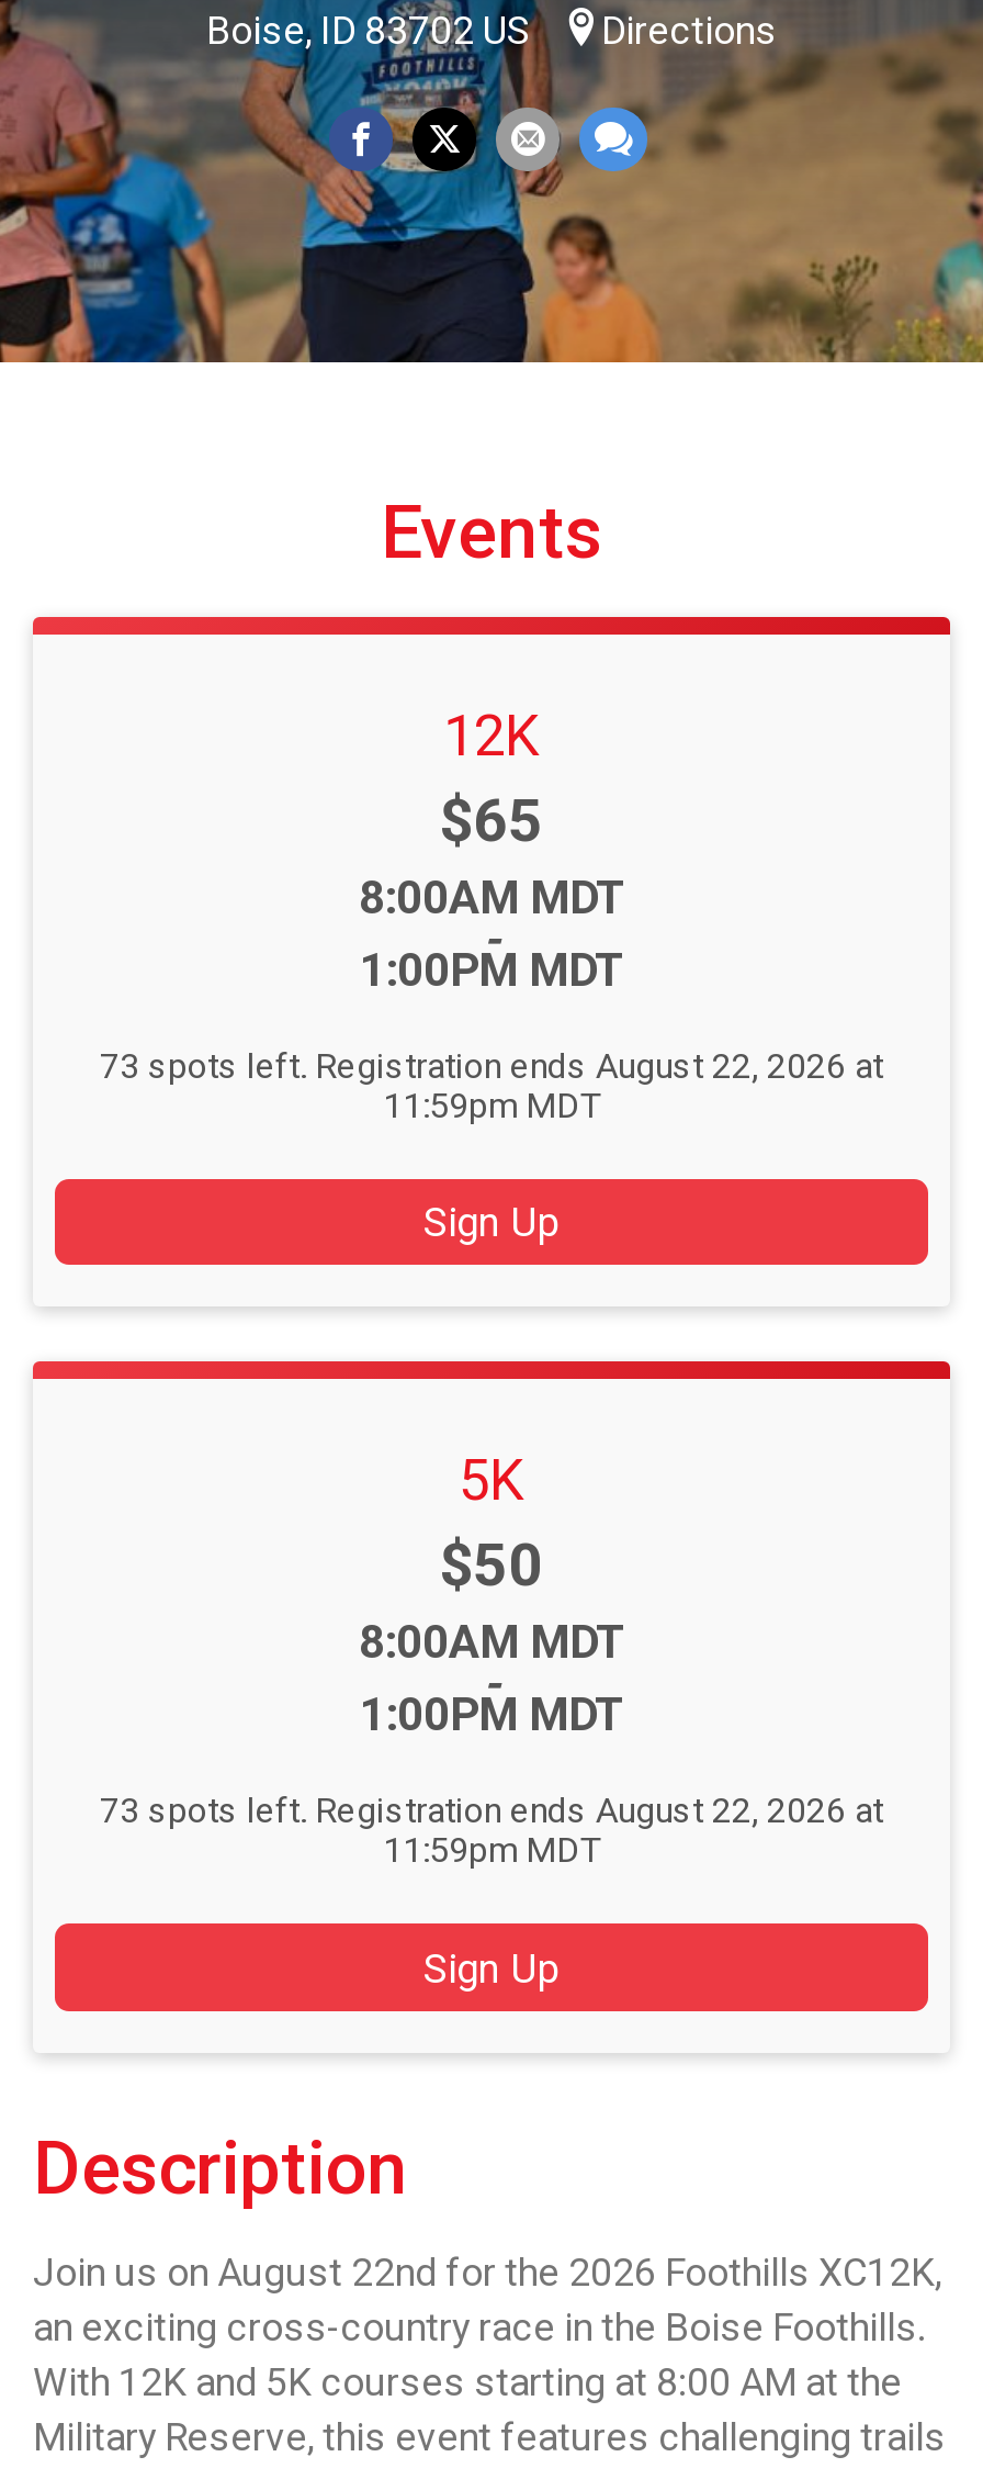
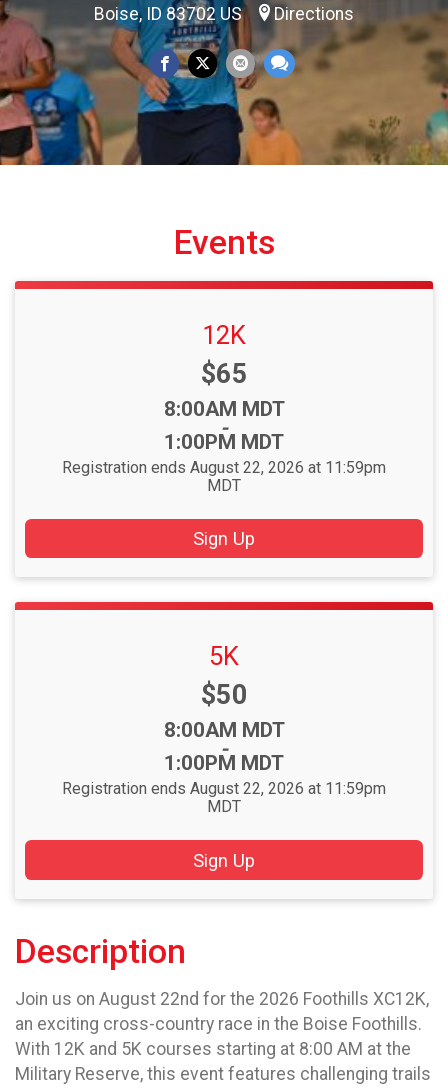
[100,1045,883,1126] 73 spots left. Registration ends August 22, 2026 at | 11:59pm MDT -> [62,458,386,495] Registration ends August 22, 2026 at 11:59pm | MDT
[100,1790,883,1872] 73 spots left. Registration ends August 22, 2026 at | 11:59pm MDT -> [62,779,386,816] Registration ends August 22, 2026 at 11:59pm | MDT

